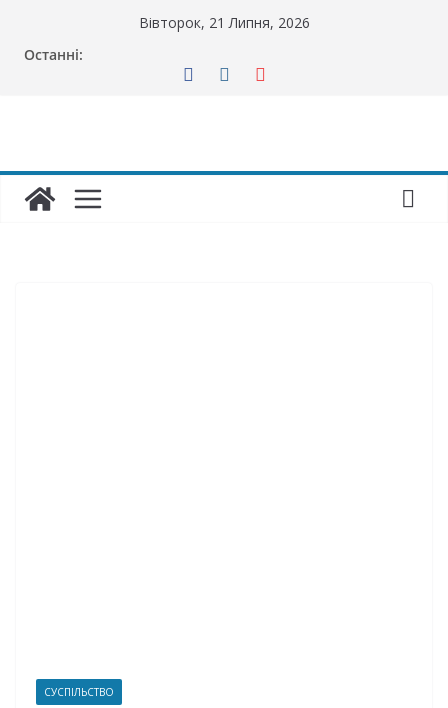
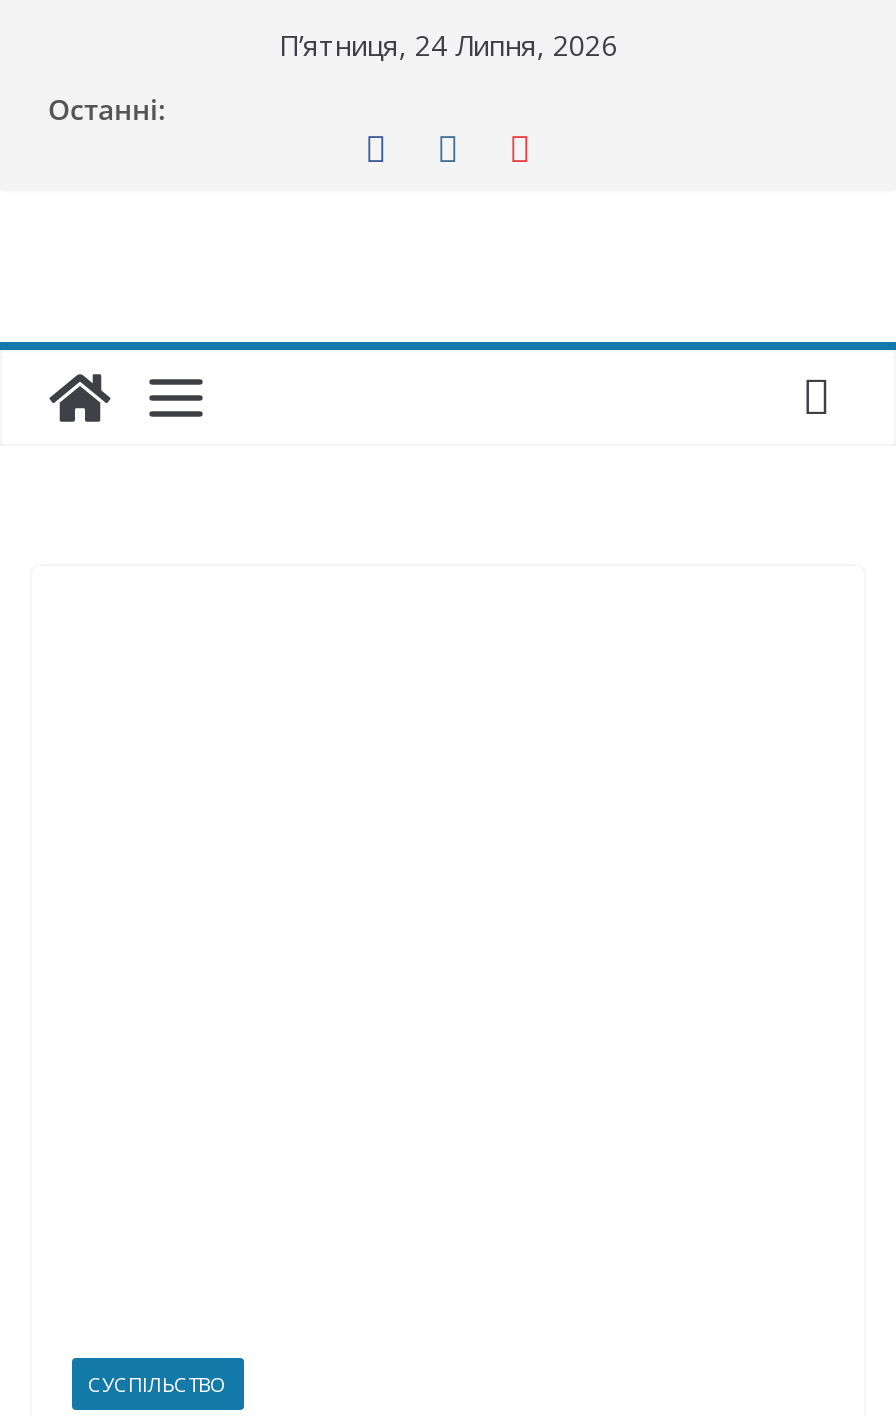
[138,13,309,32] Вівторок, 21 Липня, 2026 -> [279,26,617,64] П’ятниця, 24 Липня, 2026

